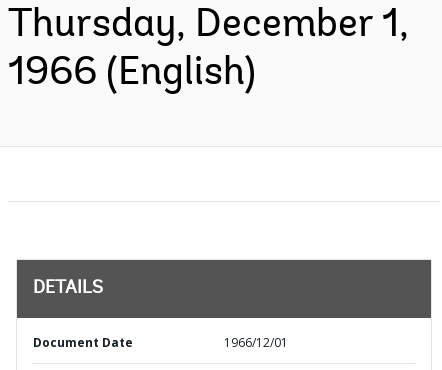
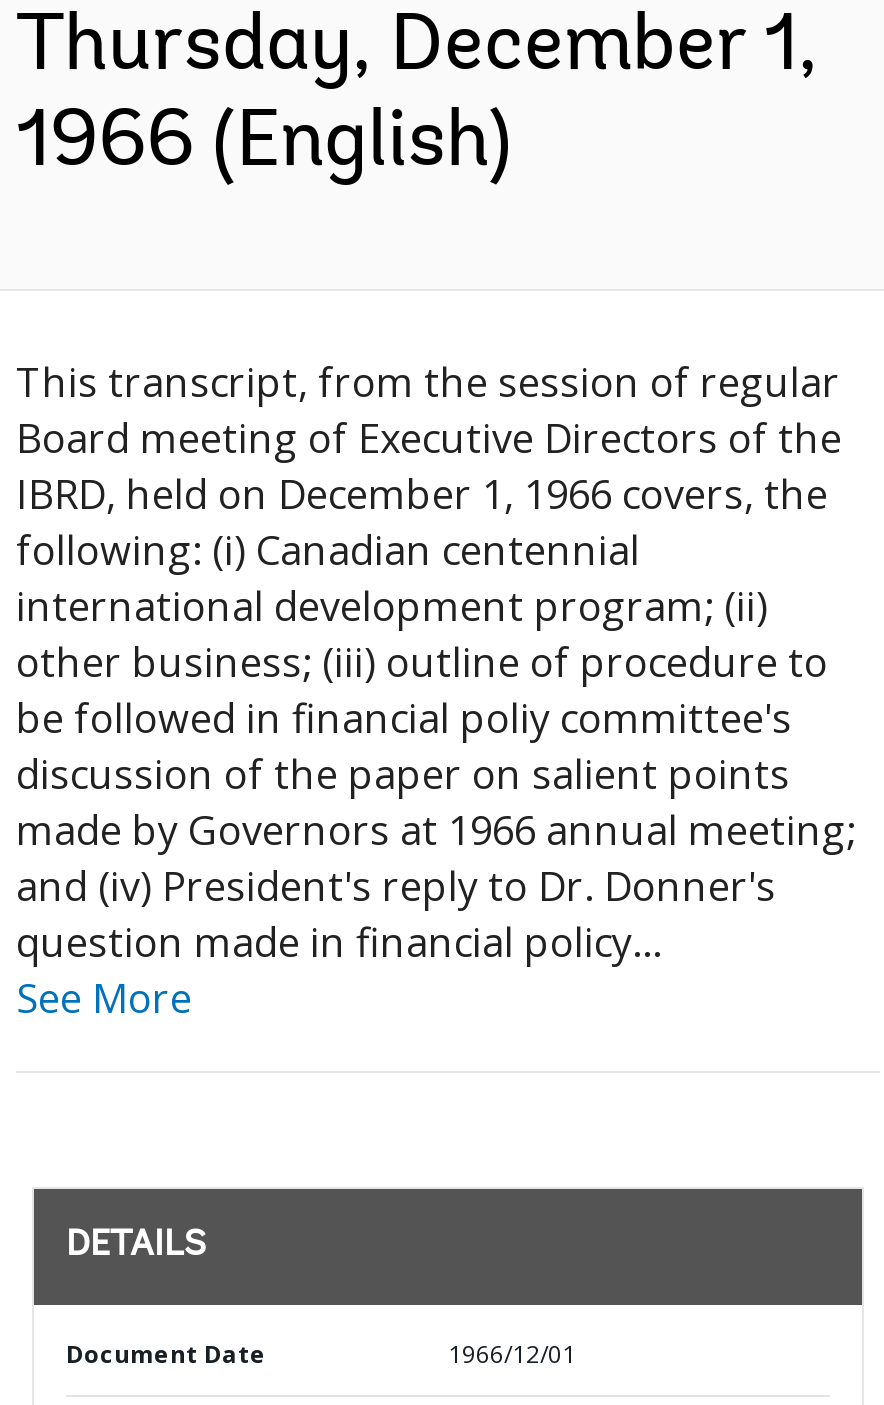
none -> [16,355,856,1025] This transcript, from the session of regular | Board meeting of Executive Directors of the | IBRD, held on December 1, 1966 covers, the | following: (i) Canadian centennial | international development program; (ii) | other business; (iii) outline of procedure to | be followed in financial poliy committee's | discussion of the paper on salient points | made by Governors at 1966 annual meeting; | and (iv) President's reply to Dr. Donner's | question made in financial policy... | See More

